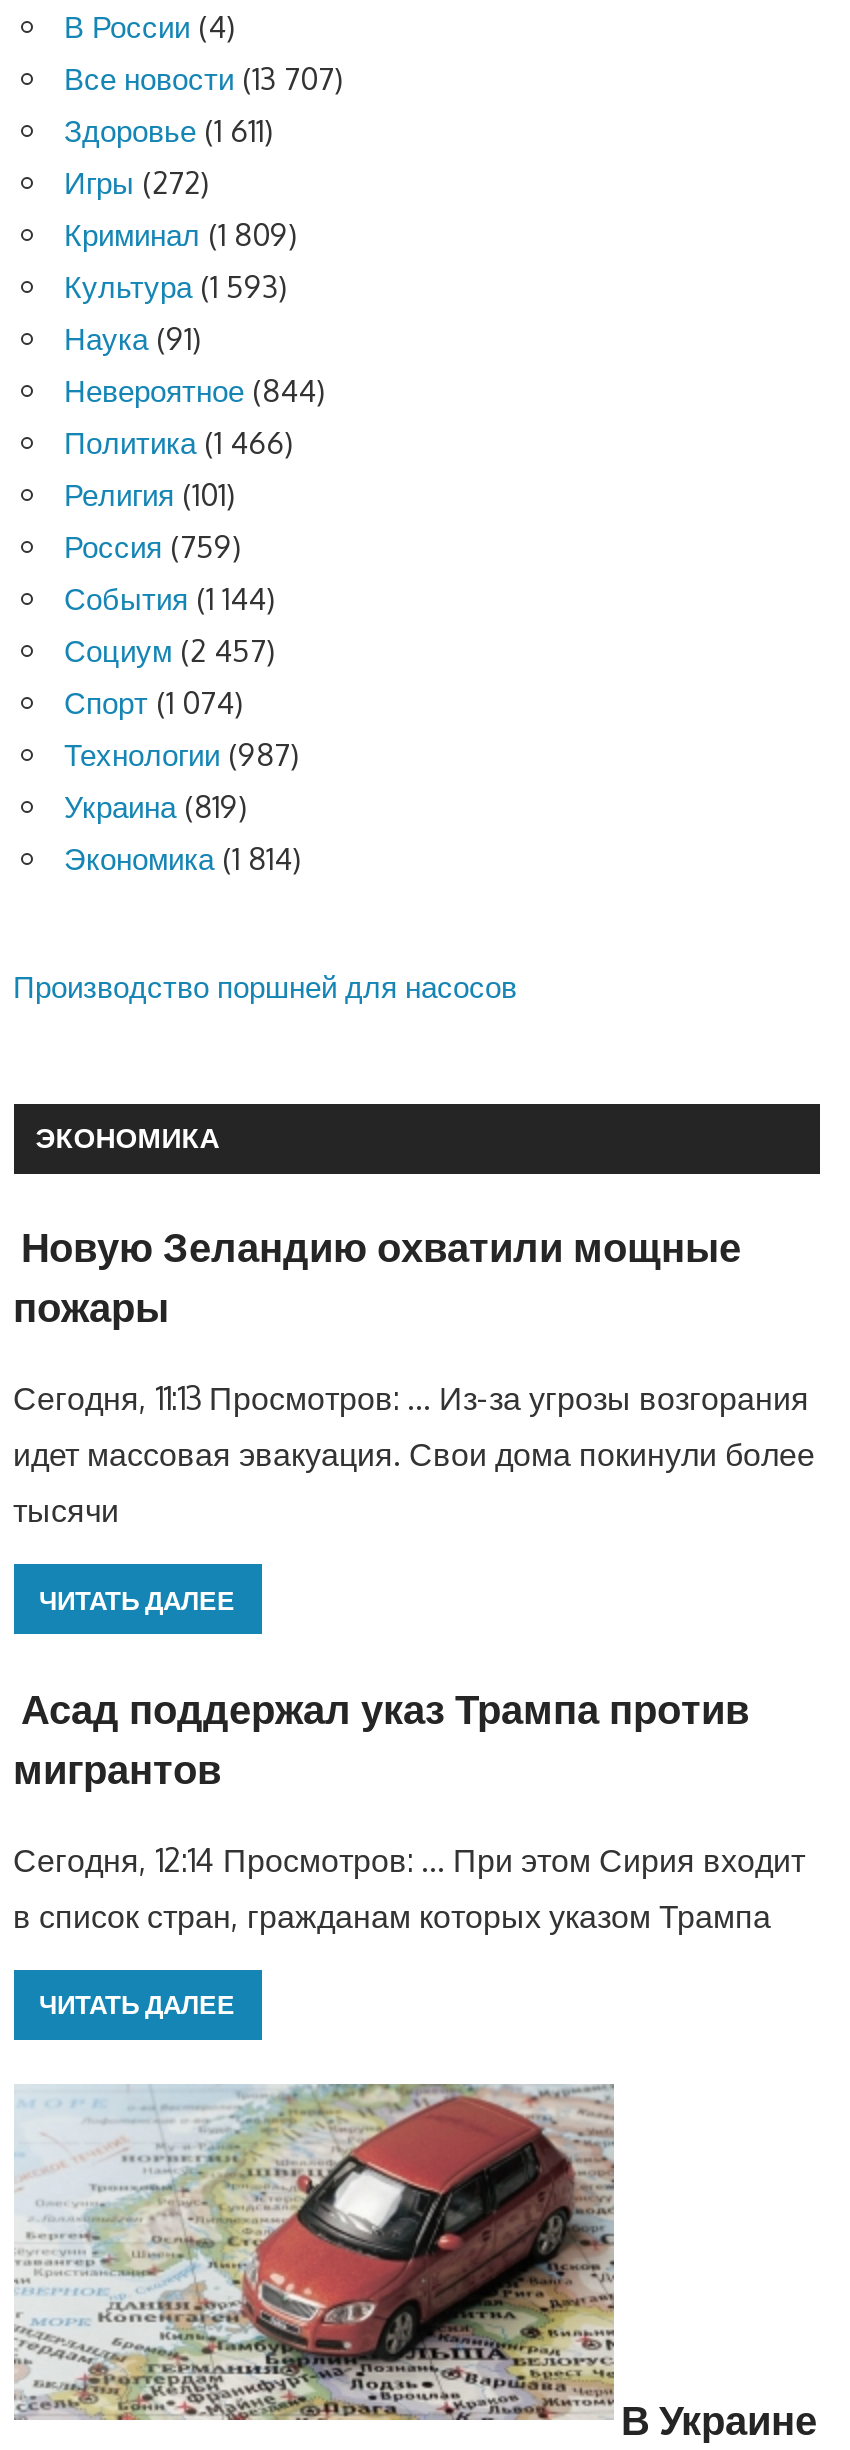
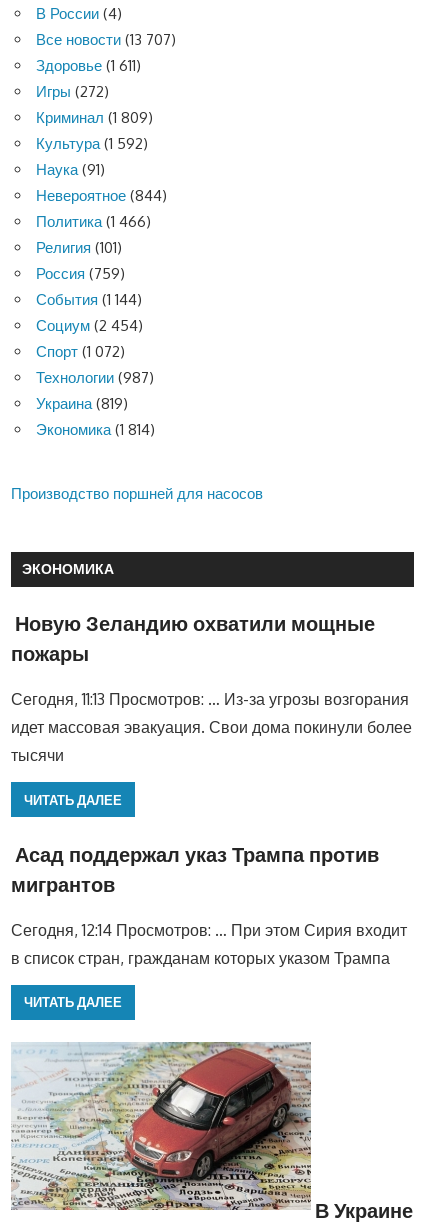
[64,268,288,306] Культура (1 593) -> [36,134,148,153] Культура (1 592)
[64,632,276,670] Социум (2 457) -> [36,316,143,335] Социум (2 454)
[64,684,244,722] Спорт (1 074) -> [36,342,125,361] Спорт (1 072)

